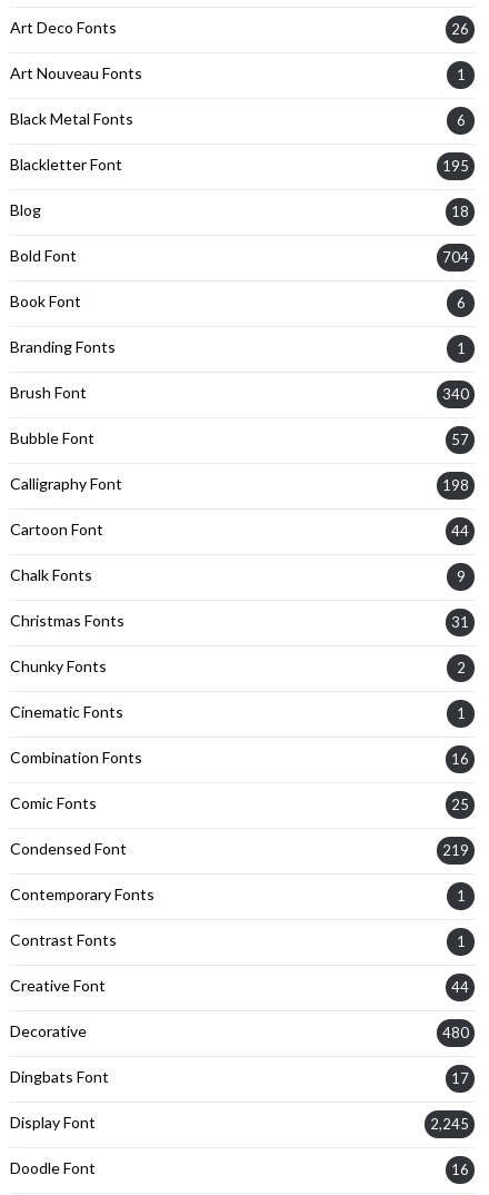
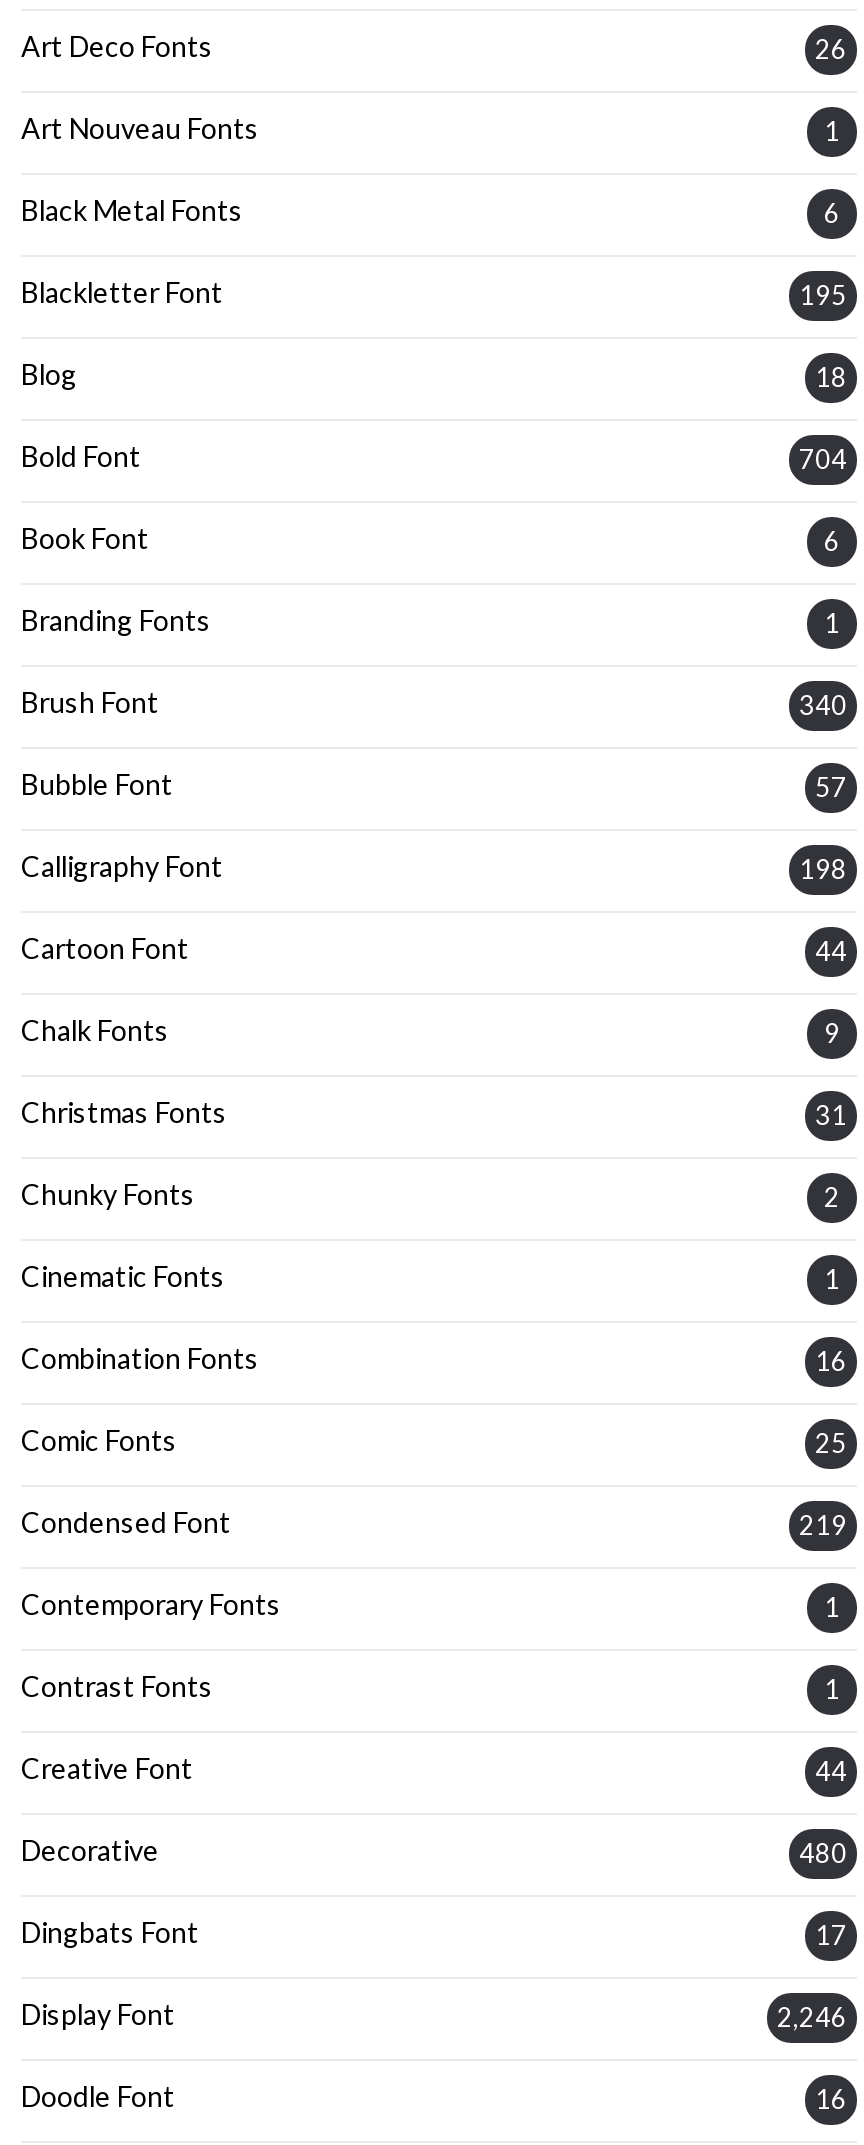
[430,1115,469,1132] 2,245 -> [777,2001,847,2033] 2,246

